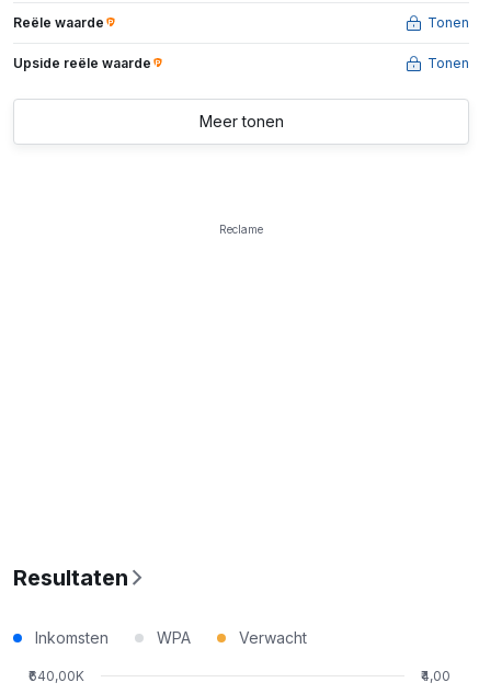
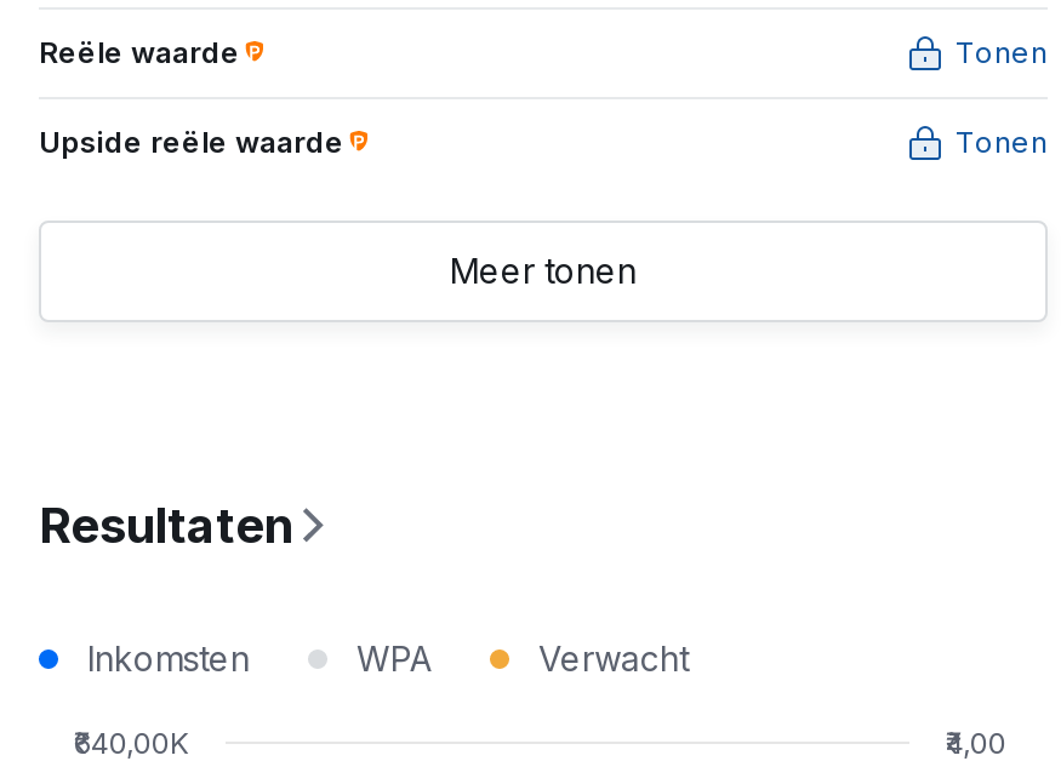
[219,222,263,235] Reclame -> none

